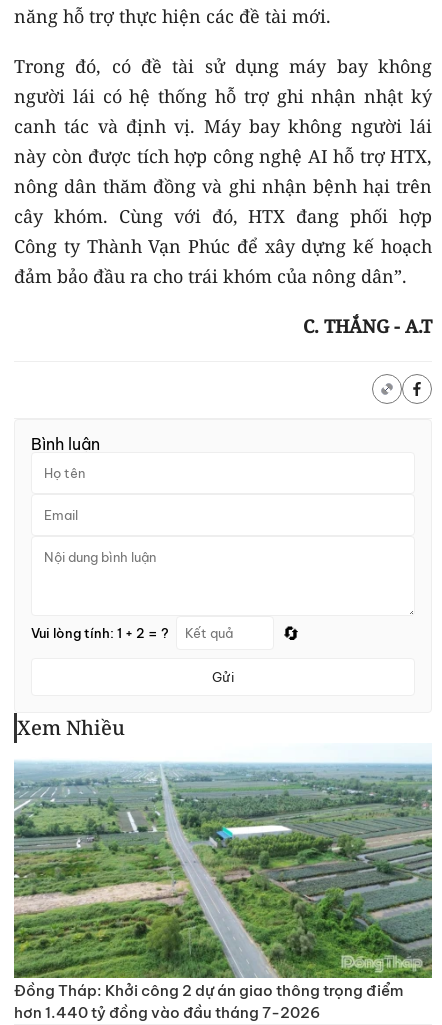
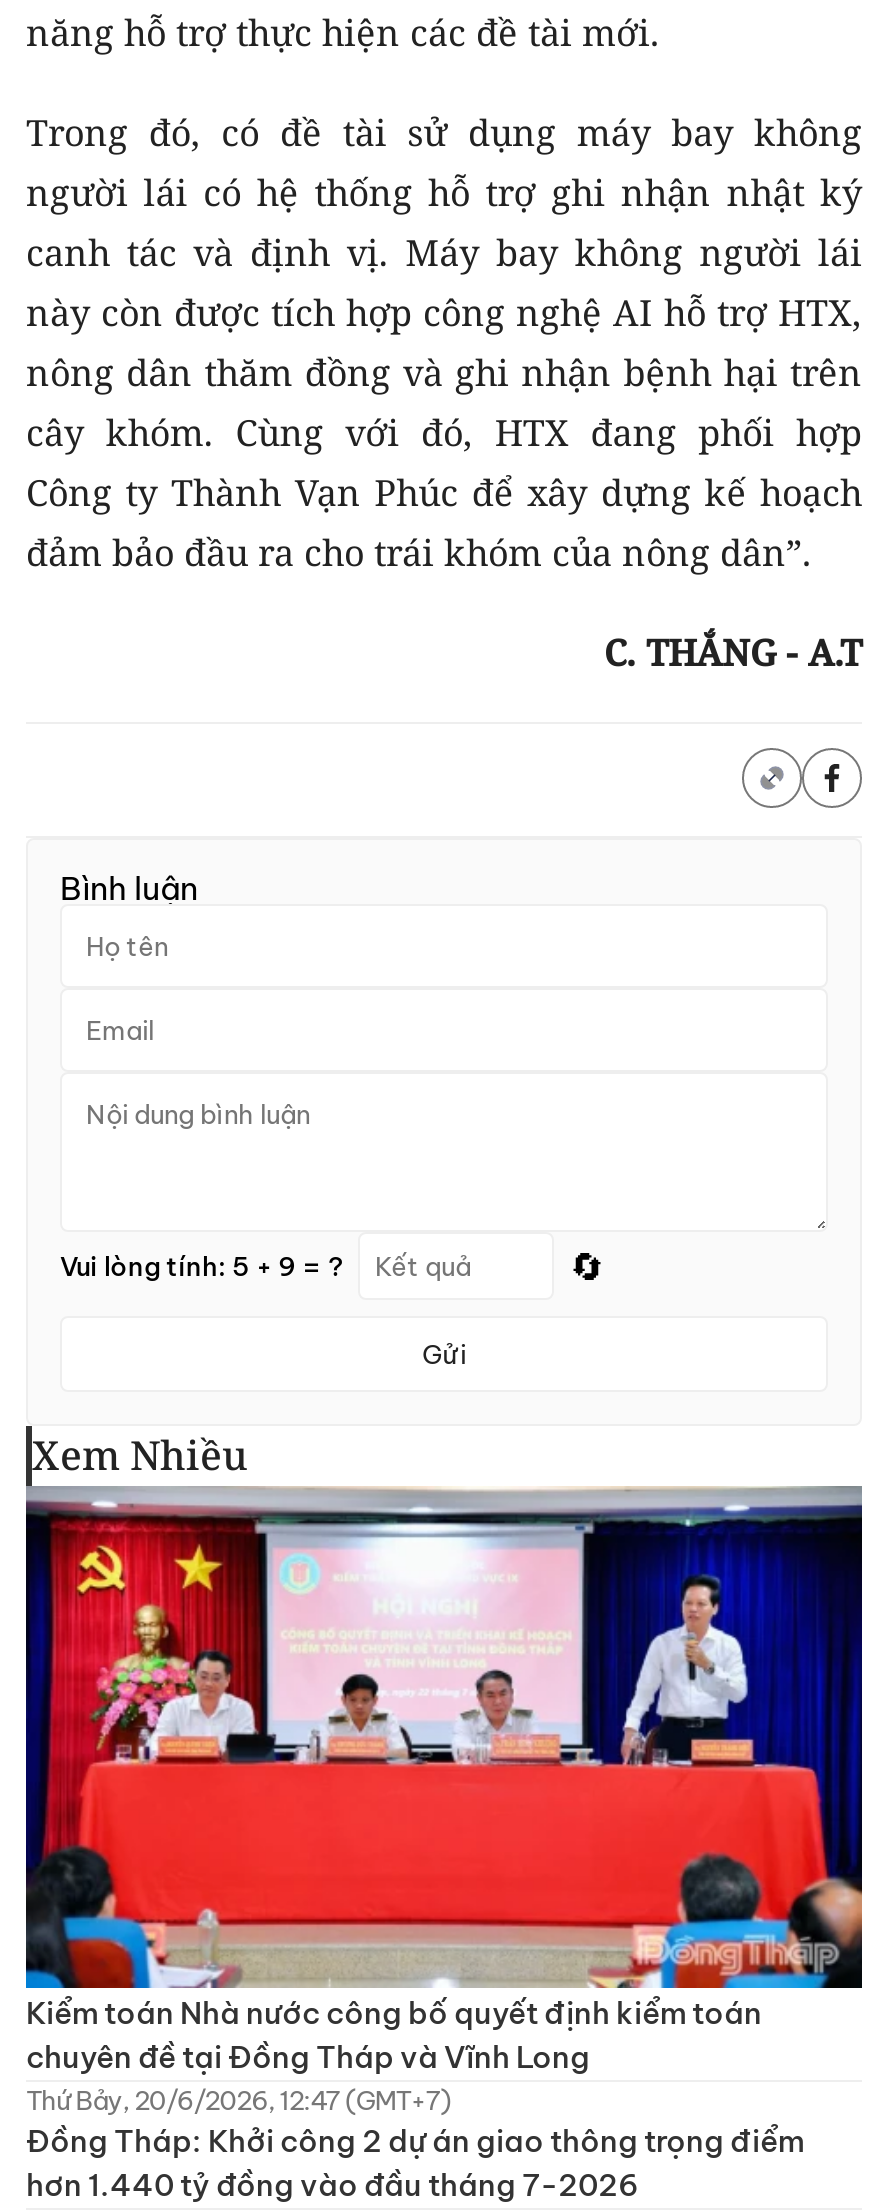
[31,624,169,640] Vui lòng tính: 1 + 2 = ? -> [60,1249,344,1281] Vui lòng tính: 5 + 9 = ?
[13,743,433,979] [image] -> [24,1484,864,1990] [image]
none -> [26,1994,762,2116] Kiểm toán Nhà nước công bố quyết định kiểm toán | chuyên đề tại Đồng Tháp và Vĩnh Long | Thứ Bảy, 20/6/2026, 12:47 (GMT+7)

